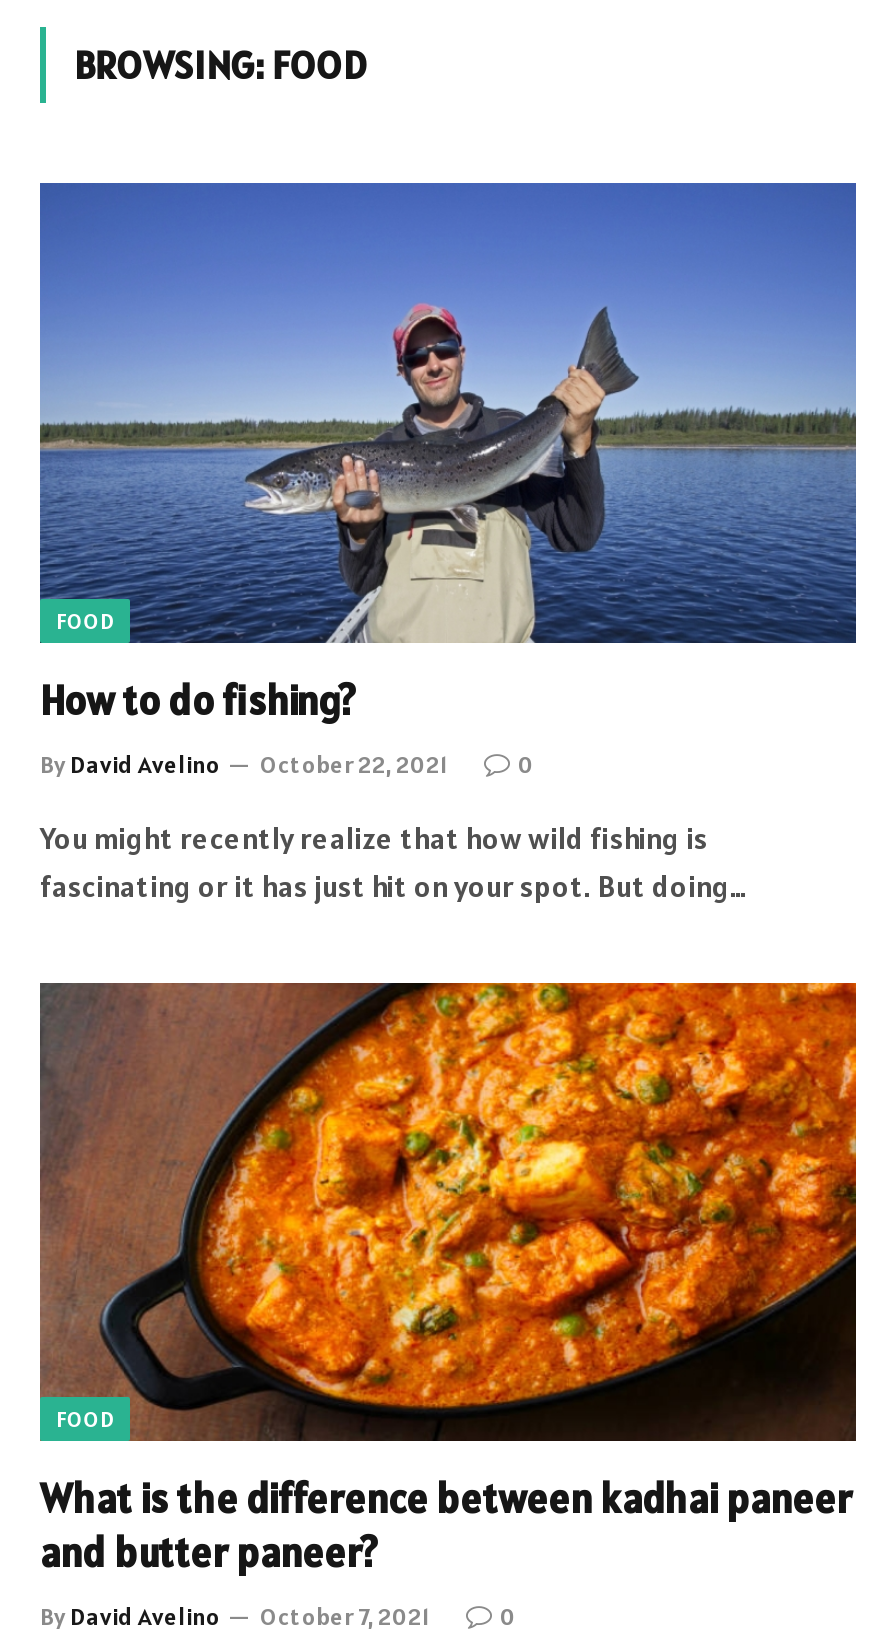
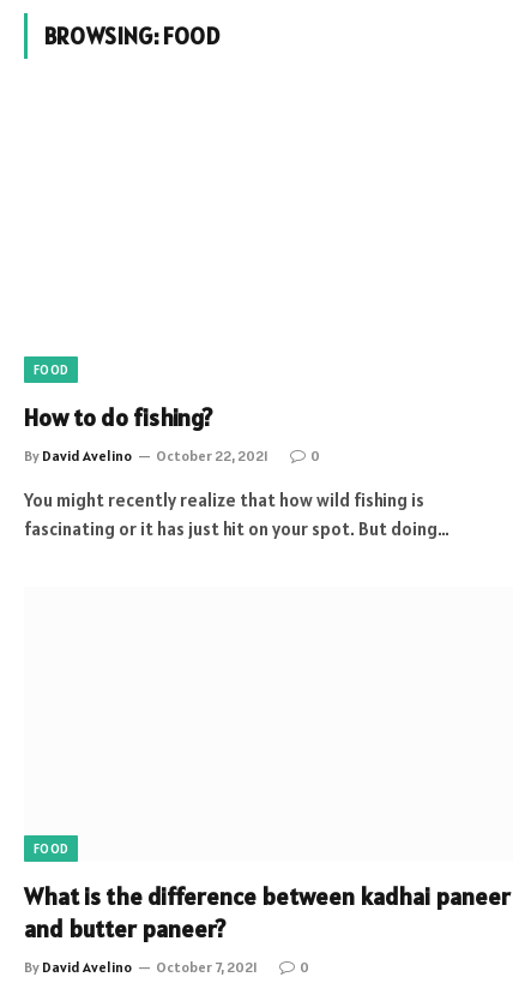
[38,181,858,645] [image] -> none
[38,981,858,1443] [image] -> none

